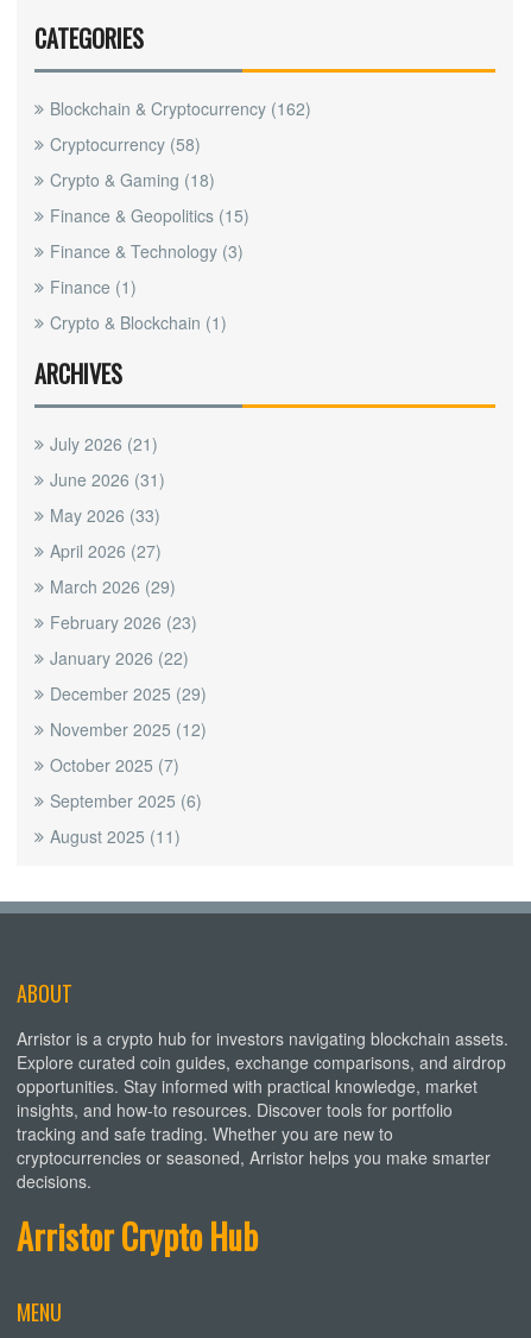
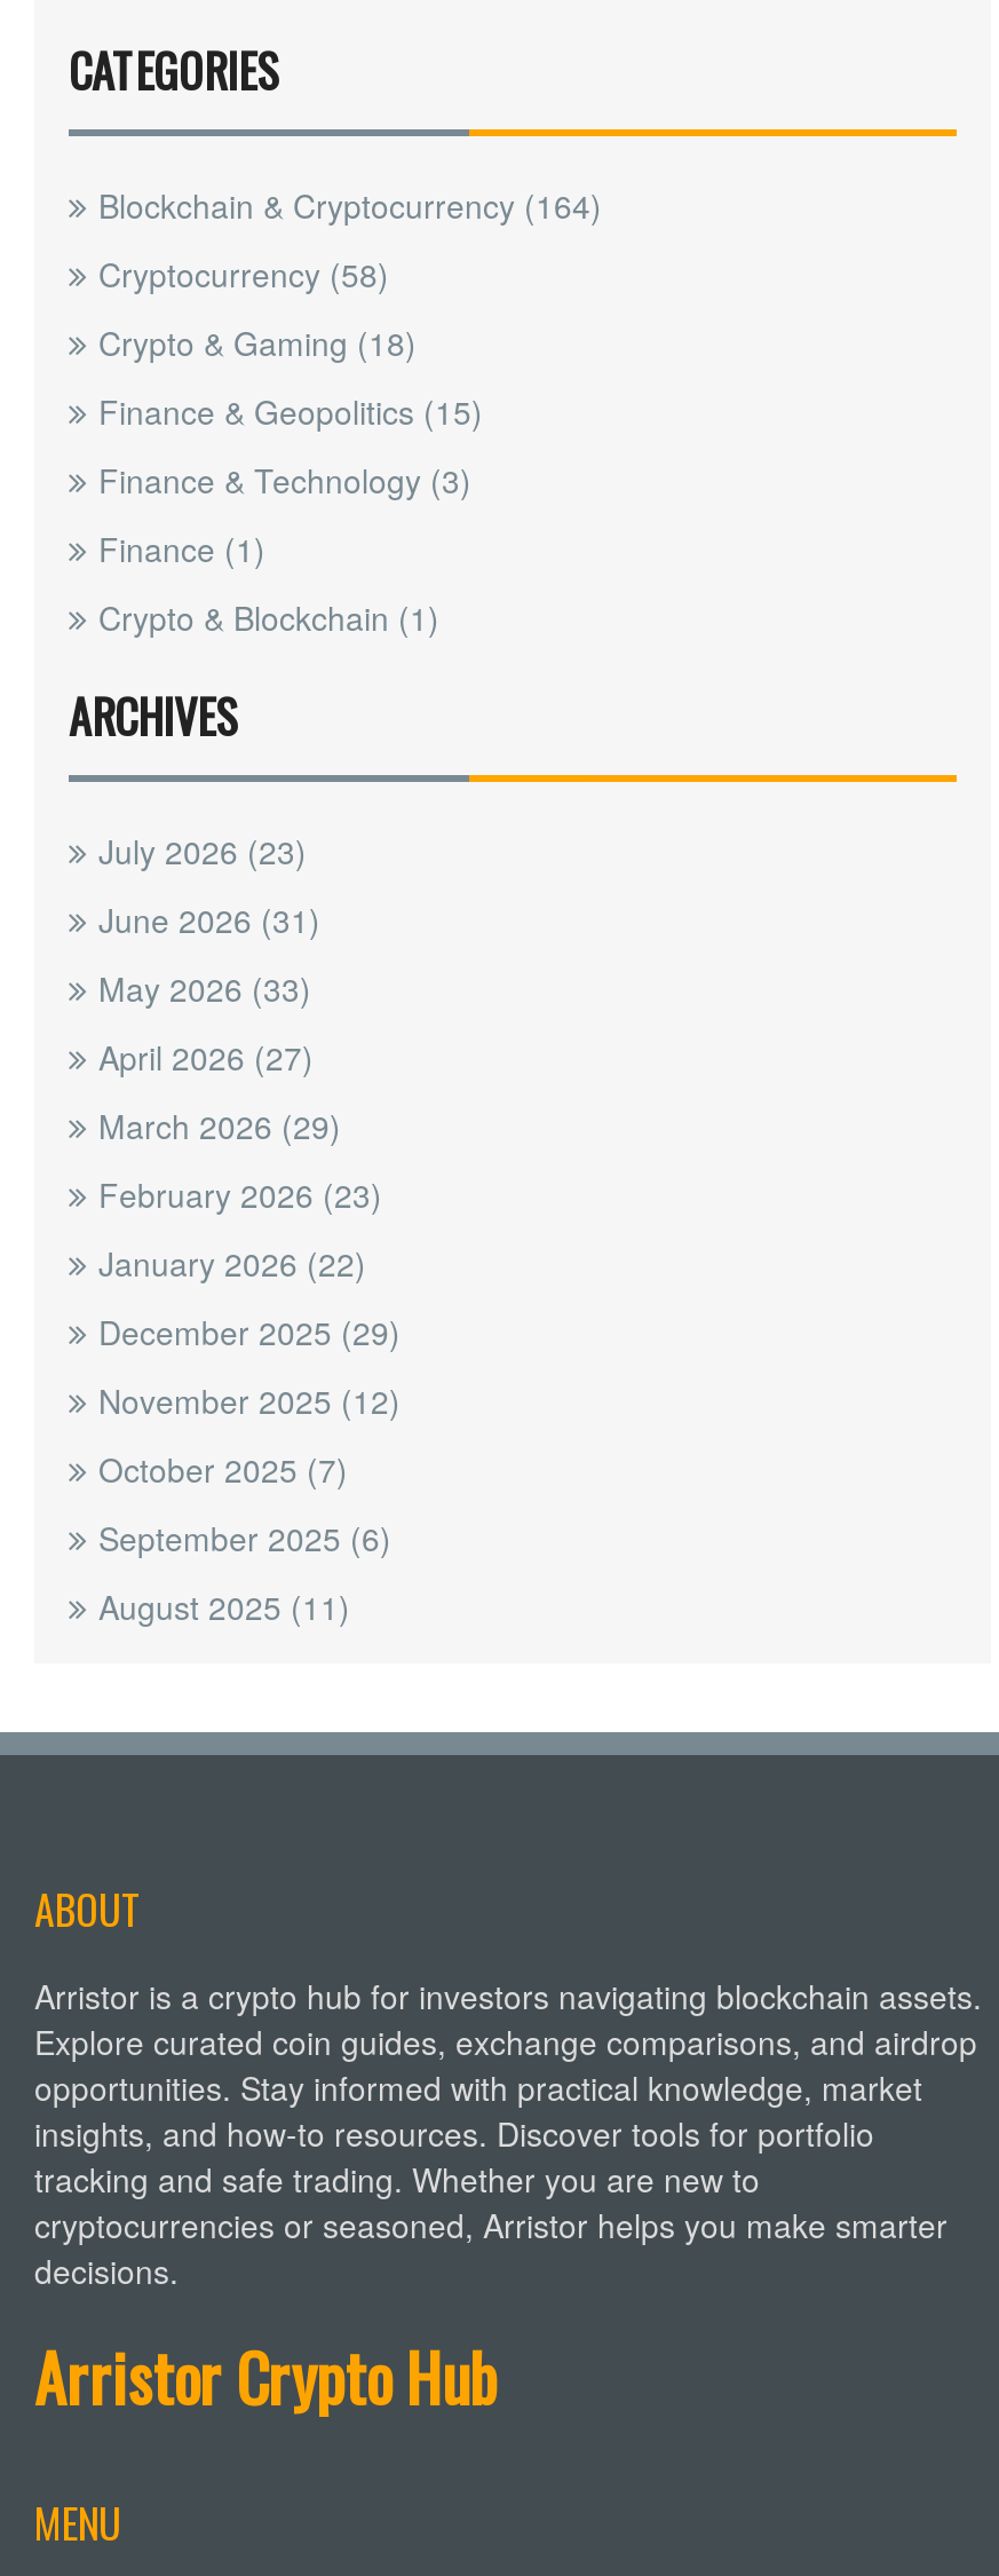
[50,96,311,120] Blockchain & Cryptocurrency (162) -> [98,182,602,228] Blockchain & Cryptocurrency (164)
[50,432,158,456] July 2026 (21) -> [98,828,307,874] July 2026 (23)

